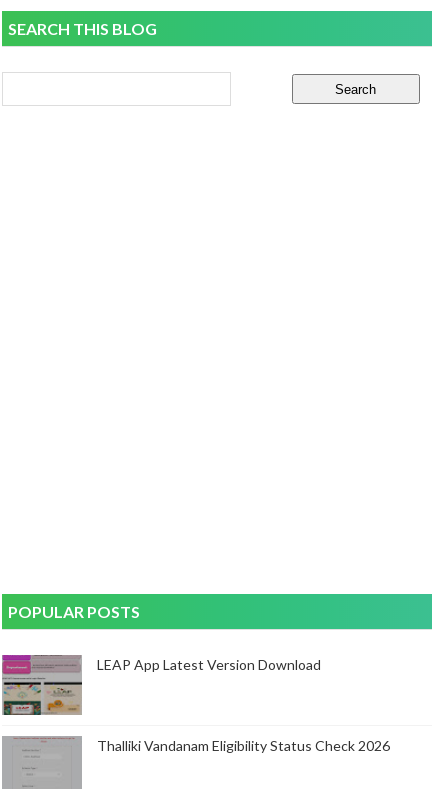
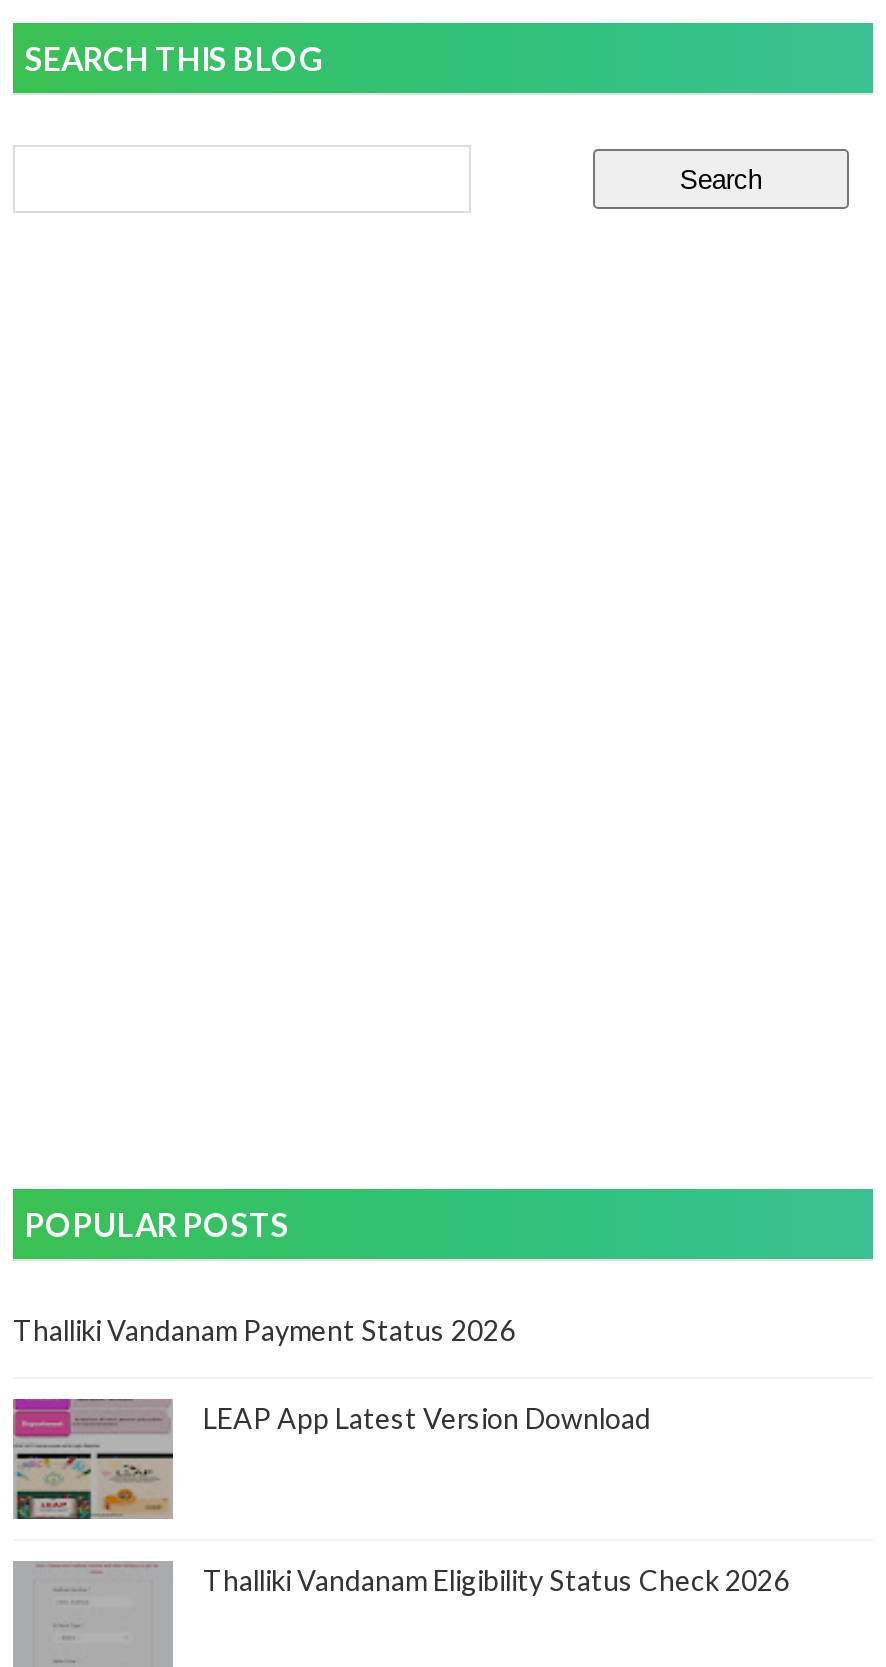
none -> [13,1313,515,1347] Thalliki Vandanam Payment Status 2026

